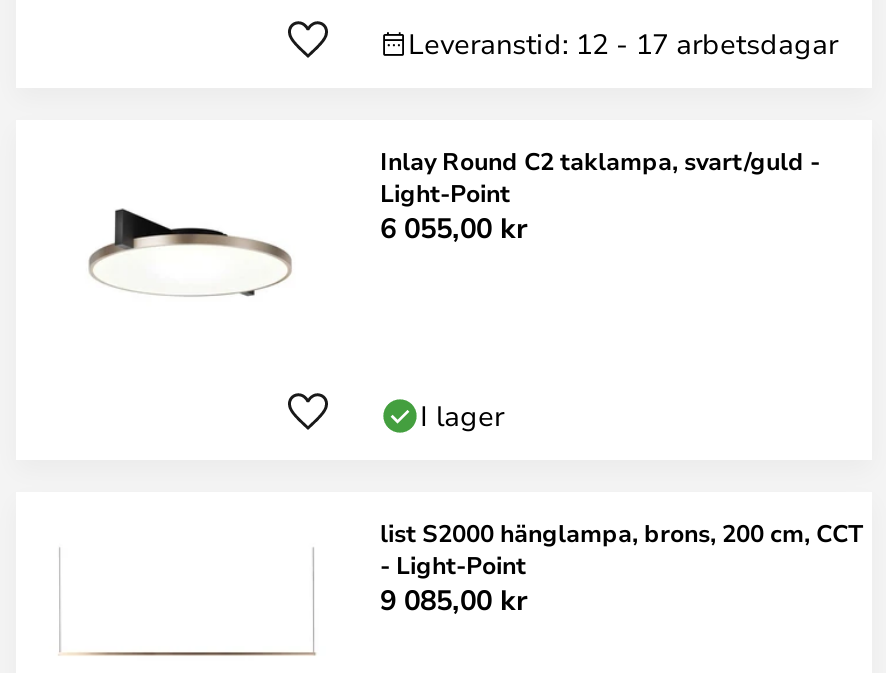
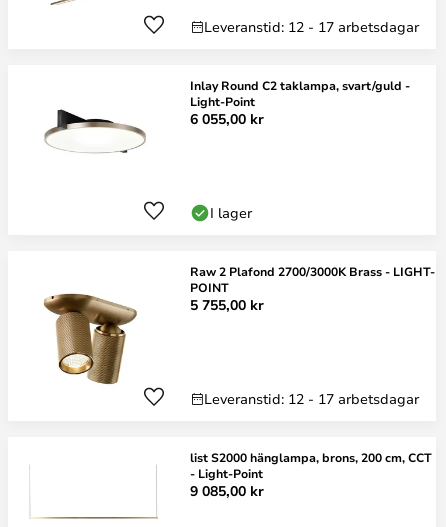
none -> [43,292,140,385] [image]
none -> [190,263,435,314] Raw 2 Plafond 2700/3000K Brass - LIGHT- | POINT | 5 755,00 kr
none -> [204,389,419,408] Leveranstid: 12 - 17 arbetsdagar

